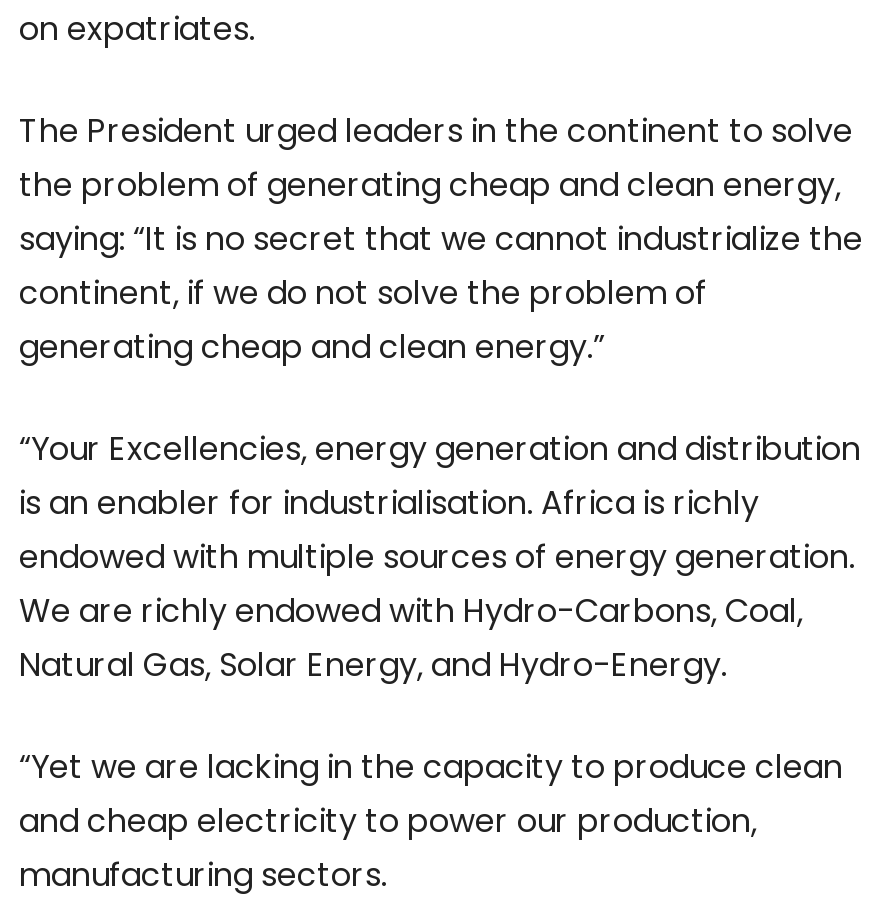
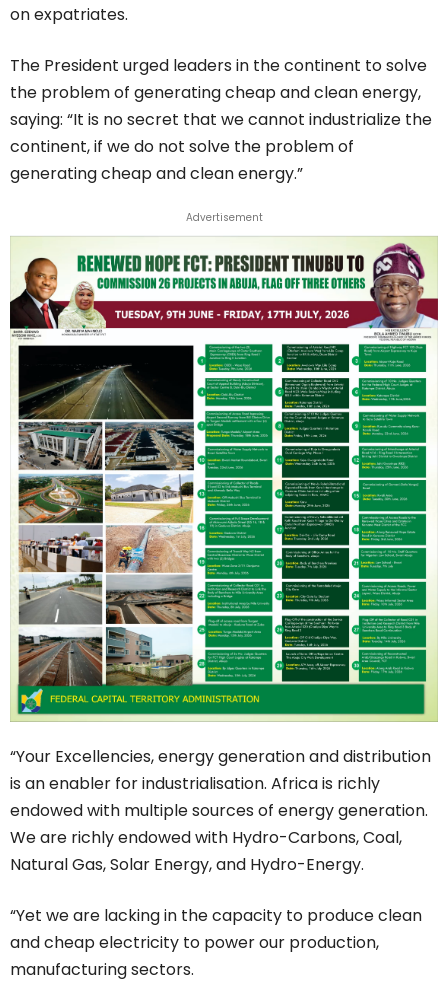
none -> [9,236,439,723] [image]
none -> [185,210,262,225] Advertisement

